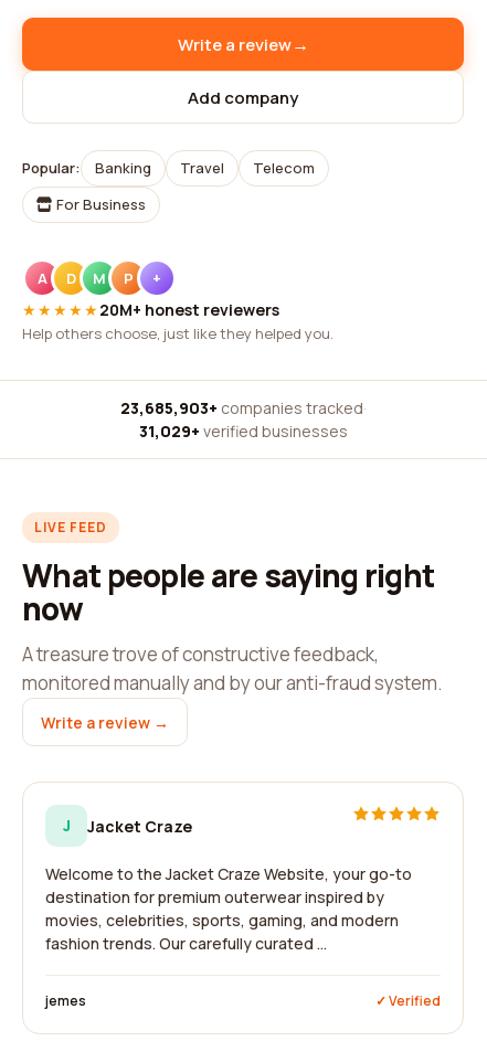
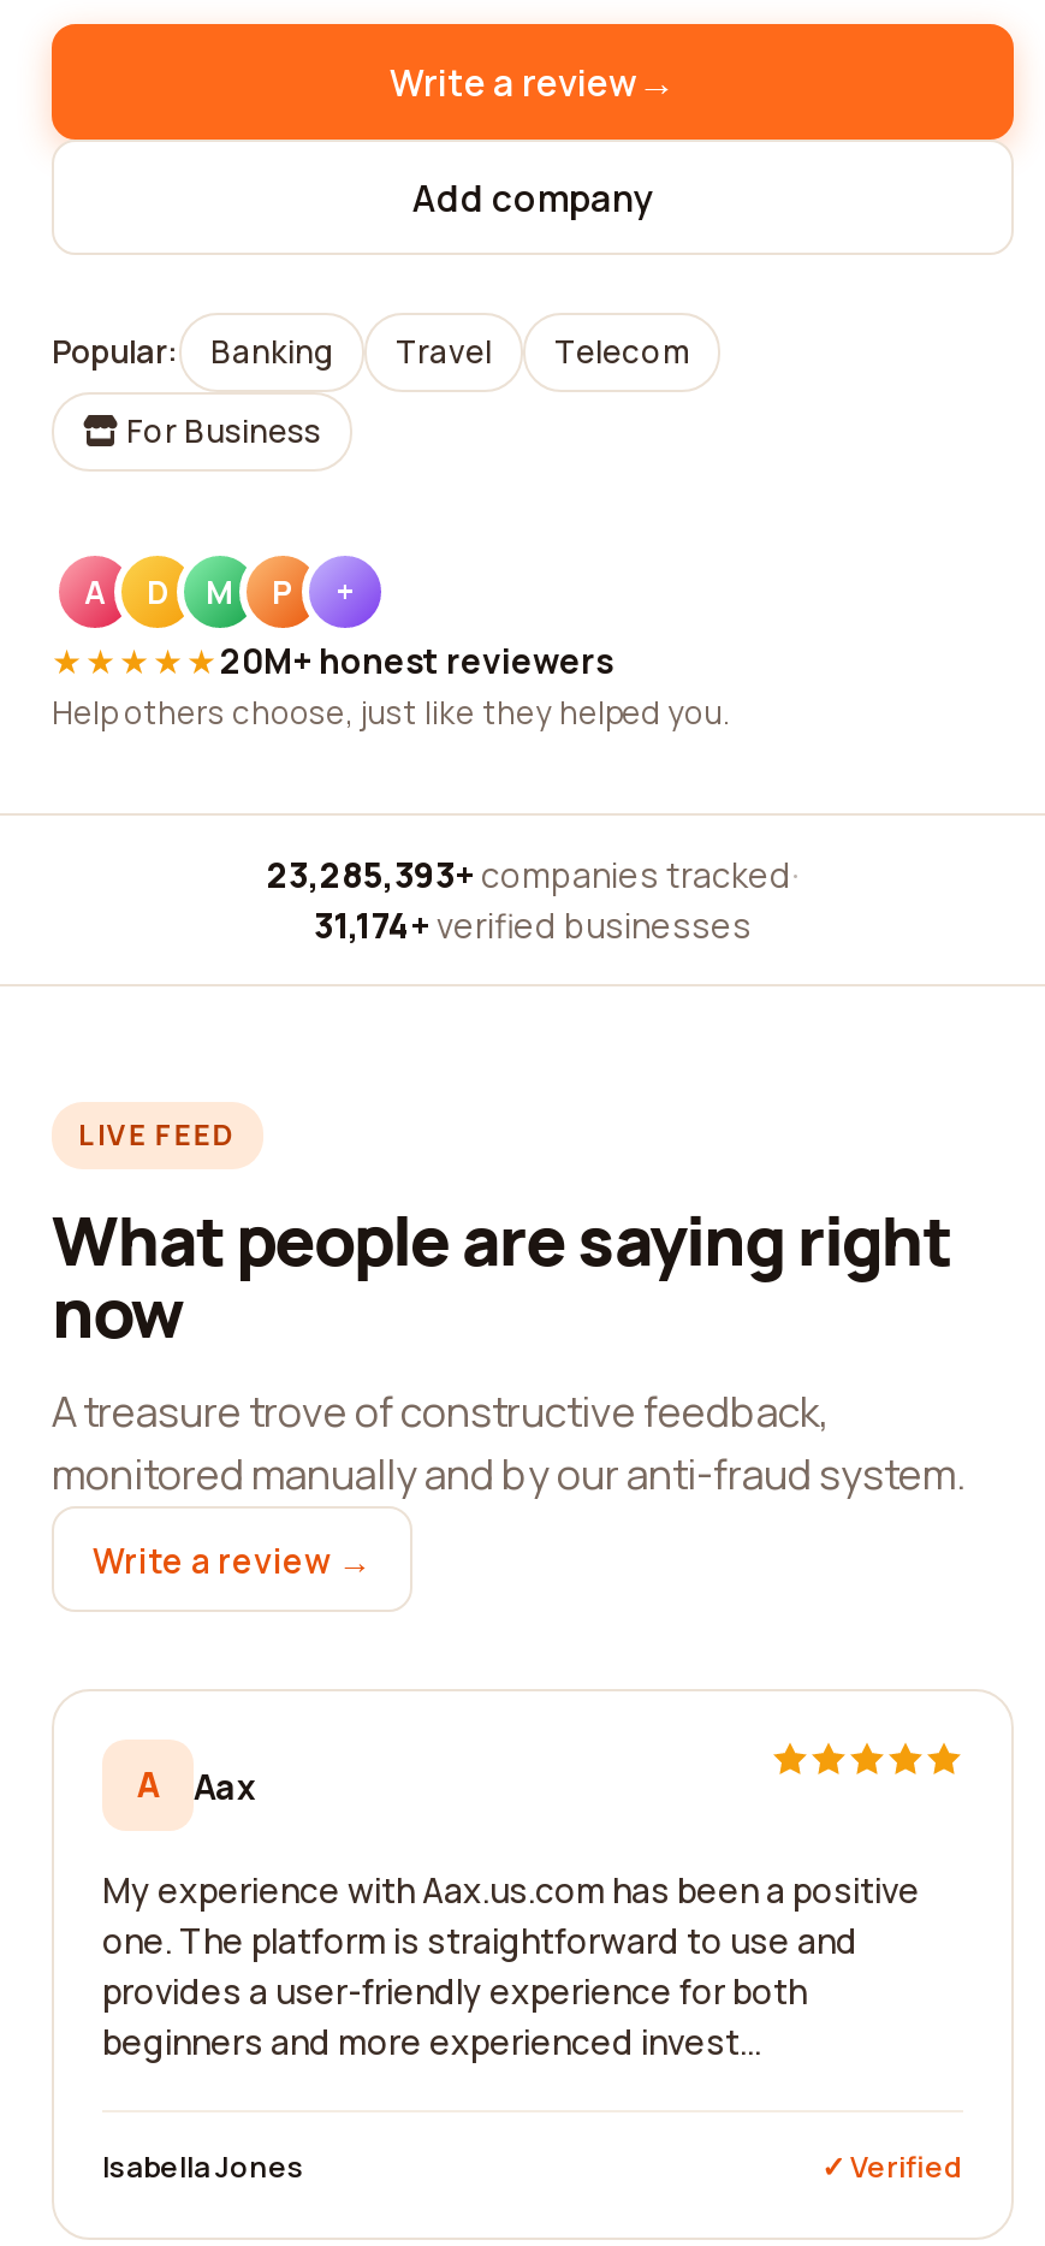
[120,397,366,418] 23,685,903+ companies tracked · -> [267,852,798,897] 23,285,393+ companies tracked ·
[139,421,347,442] 31,029+ verified businesses -> [314,902,752,948] 31,174+ verified businesses
[62,815,192,836] J | Jacket Craze -> [137,1761,256,1808] A | Aax
[45,863,412,954] Welcome to the Jacket Craze Website, your go-to | destination for premium outerwear inspired by | movies, celebrities, sports, gaming, and modern | fashion trends. Our carefully curated ... -> [102,1867,920,2064] My experience with Aax.us.com has been a positive | one. The platform is straightforward to use and | provides a user-friendly experience for both | beginners and more experienced invest...
[45,991,86,1010] jemes -> [102,2146,304,2187] Isabella Jones

